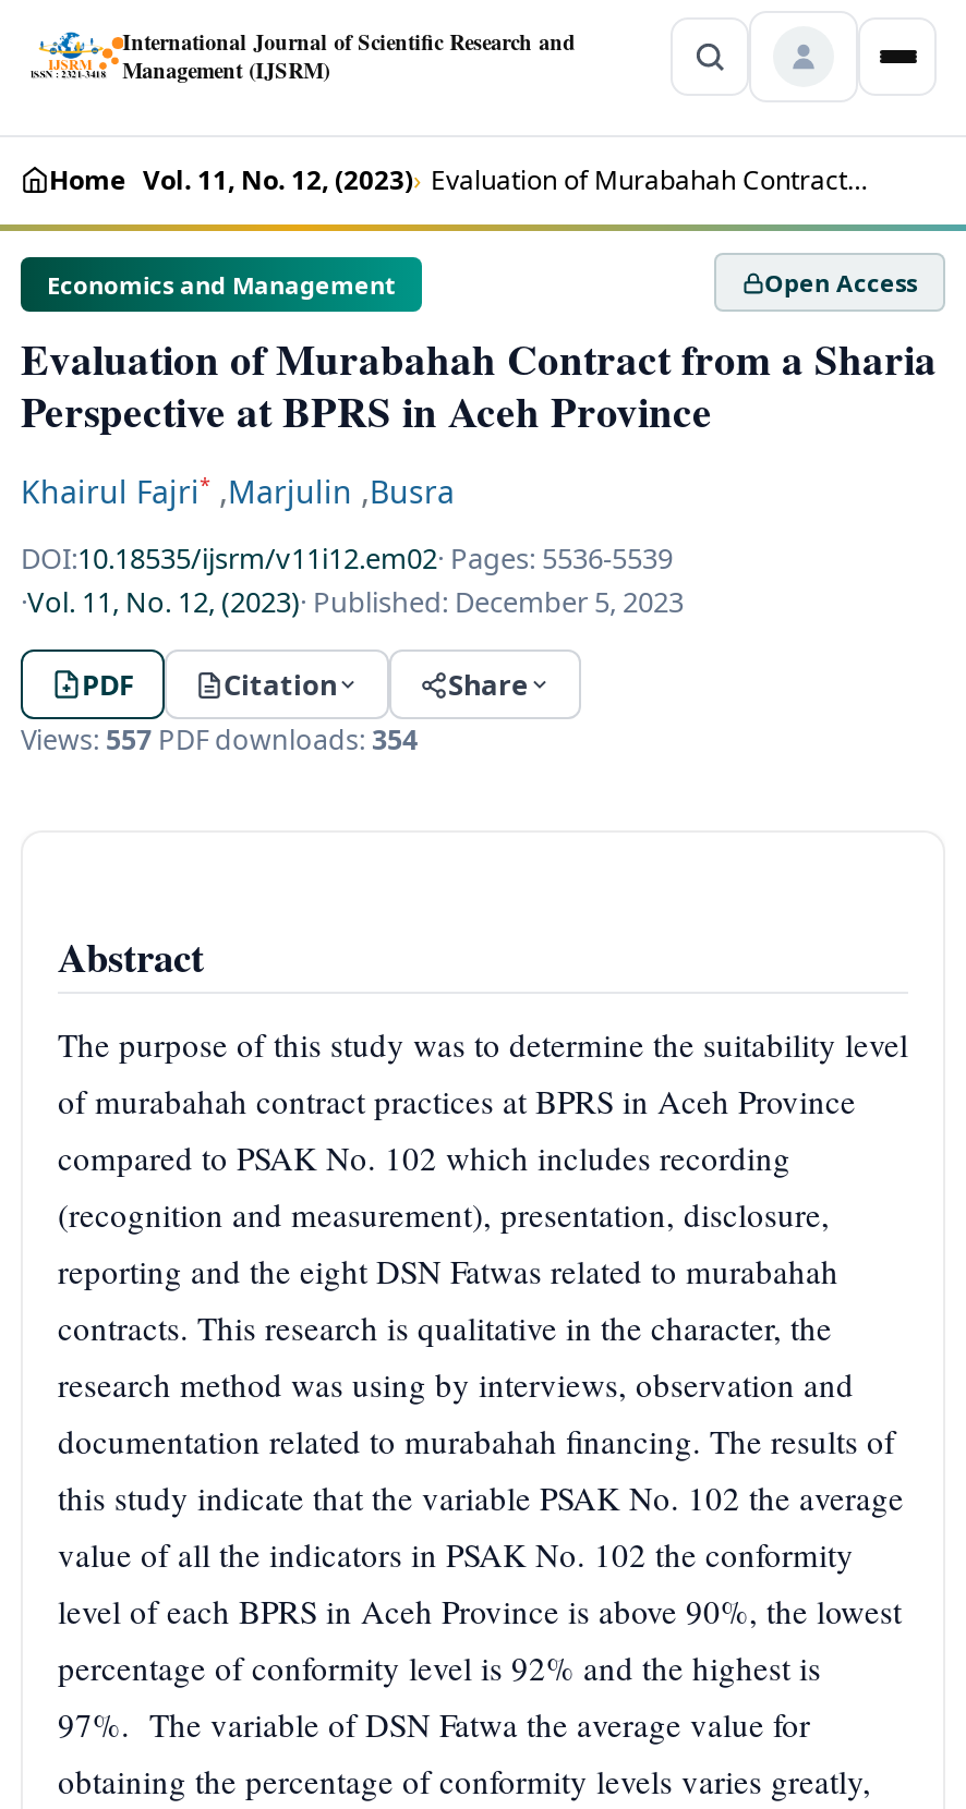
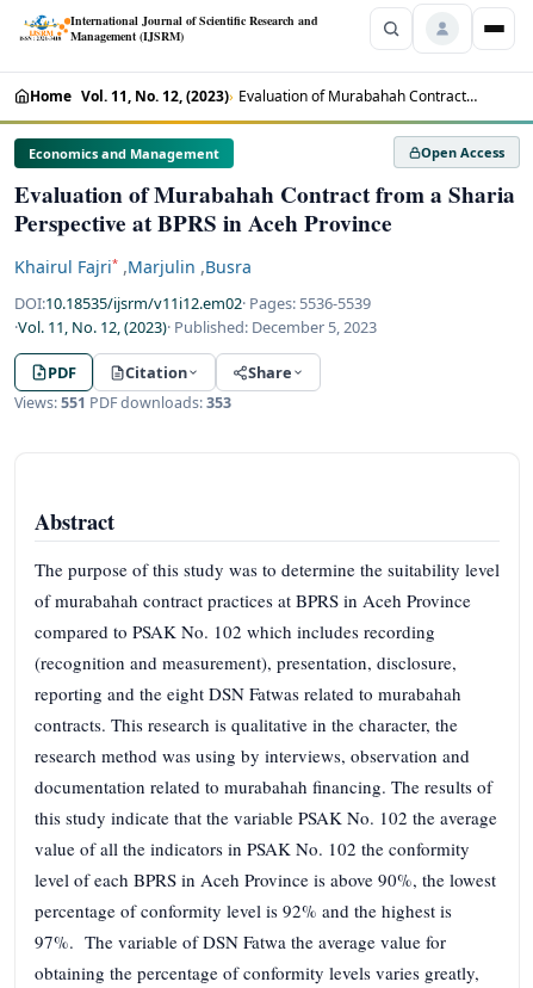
[21,721,418,758] Views: 557 PDF downloads: 354 -> [14,393,231,413] Views: 551 PDF downloads: 353

